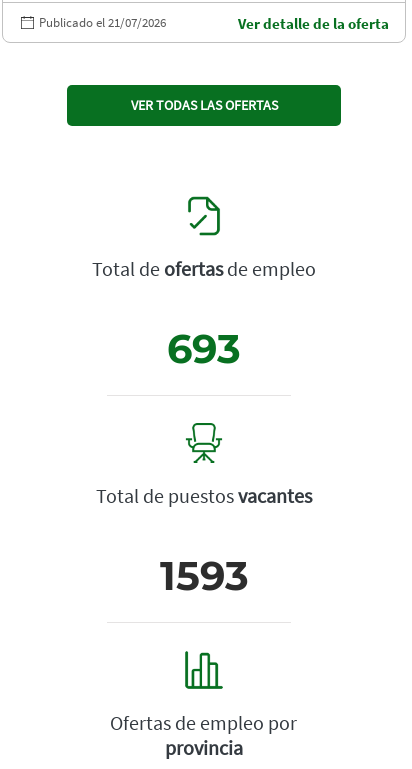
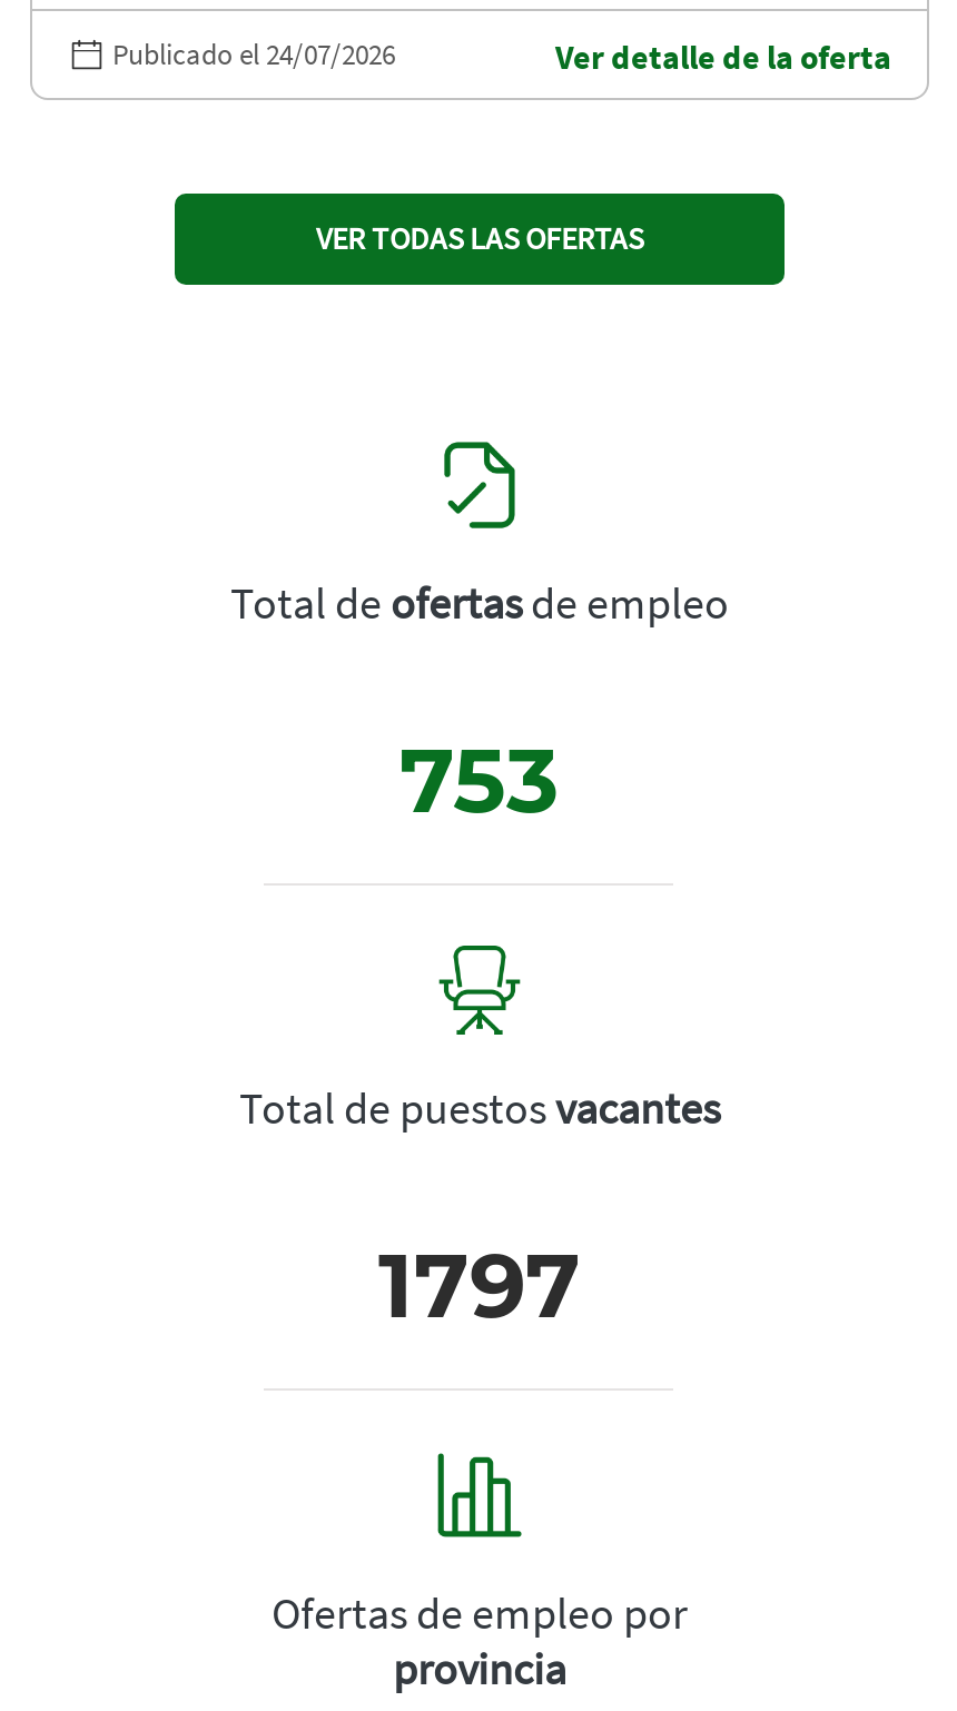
[39,14,166,31] Publicado el 21/07/2026 -> [112,36,395,74] Publicado el 24/07/2026
[167,324,241,373] 693 -> [399,726,560,835] 753
[159,551,248,600] 1593 -> [378,1231,581,1340] 1797

